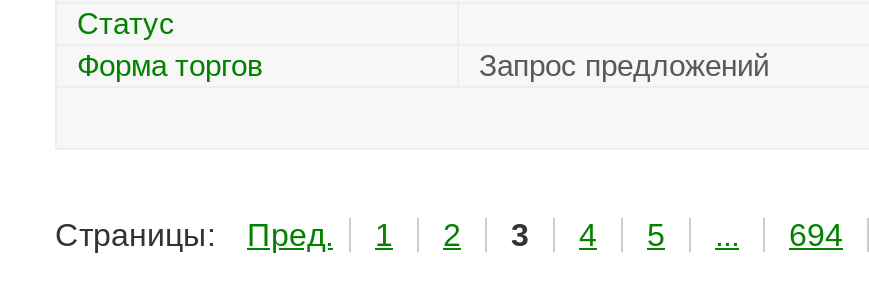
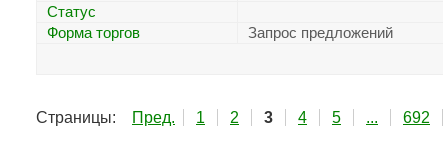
[789,218,843,252] 694 -> [403,109,430,126] 692

